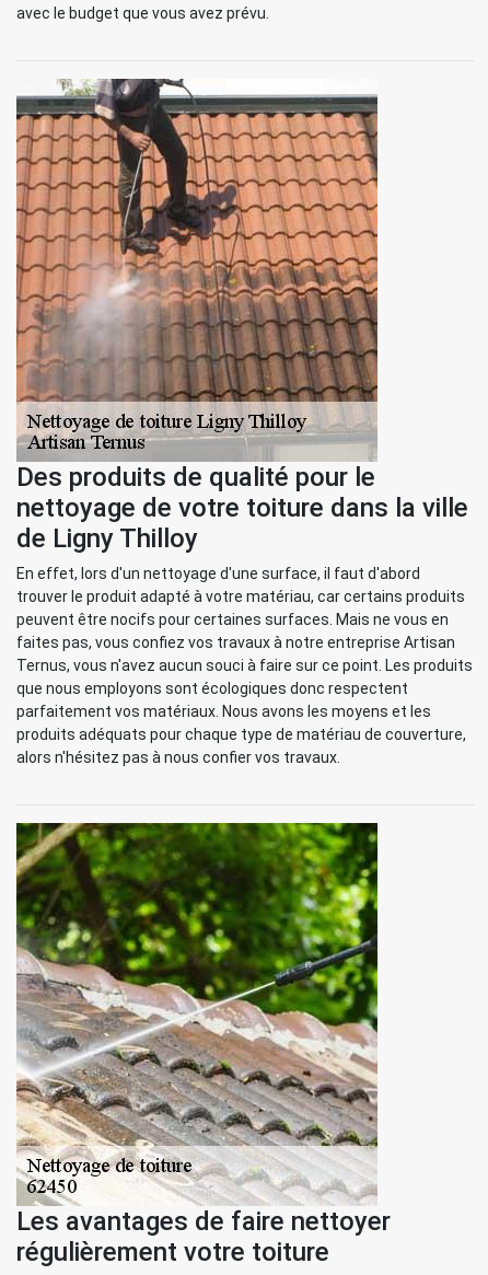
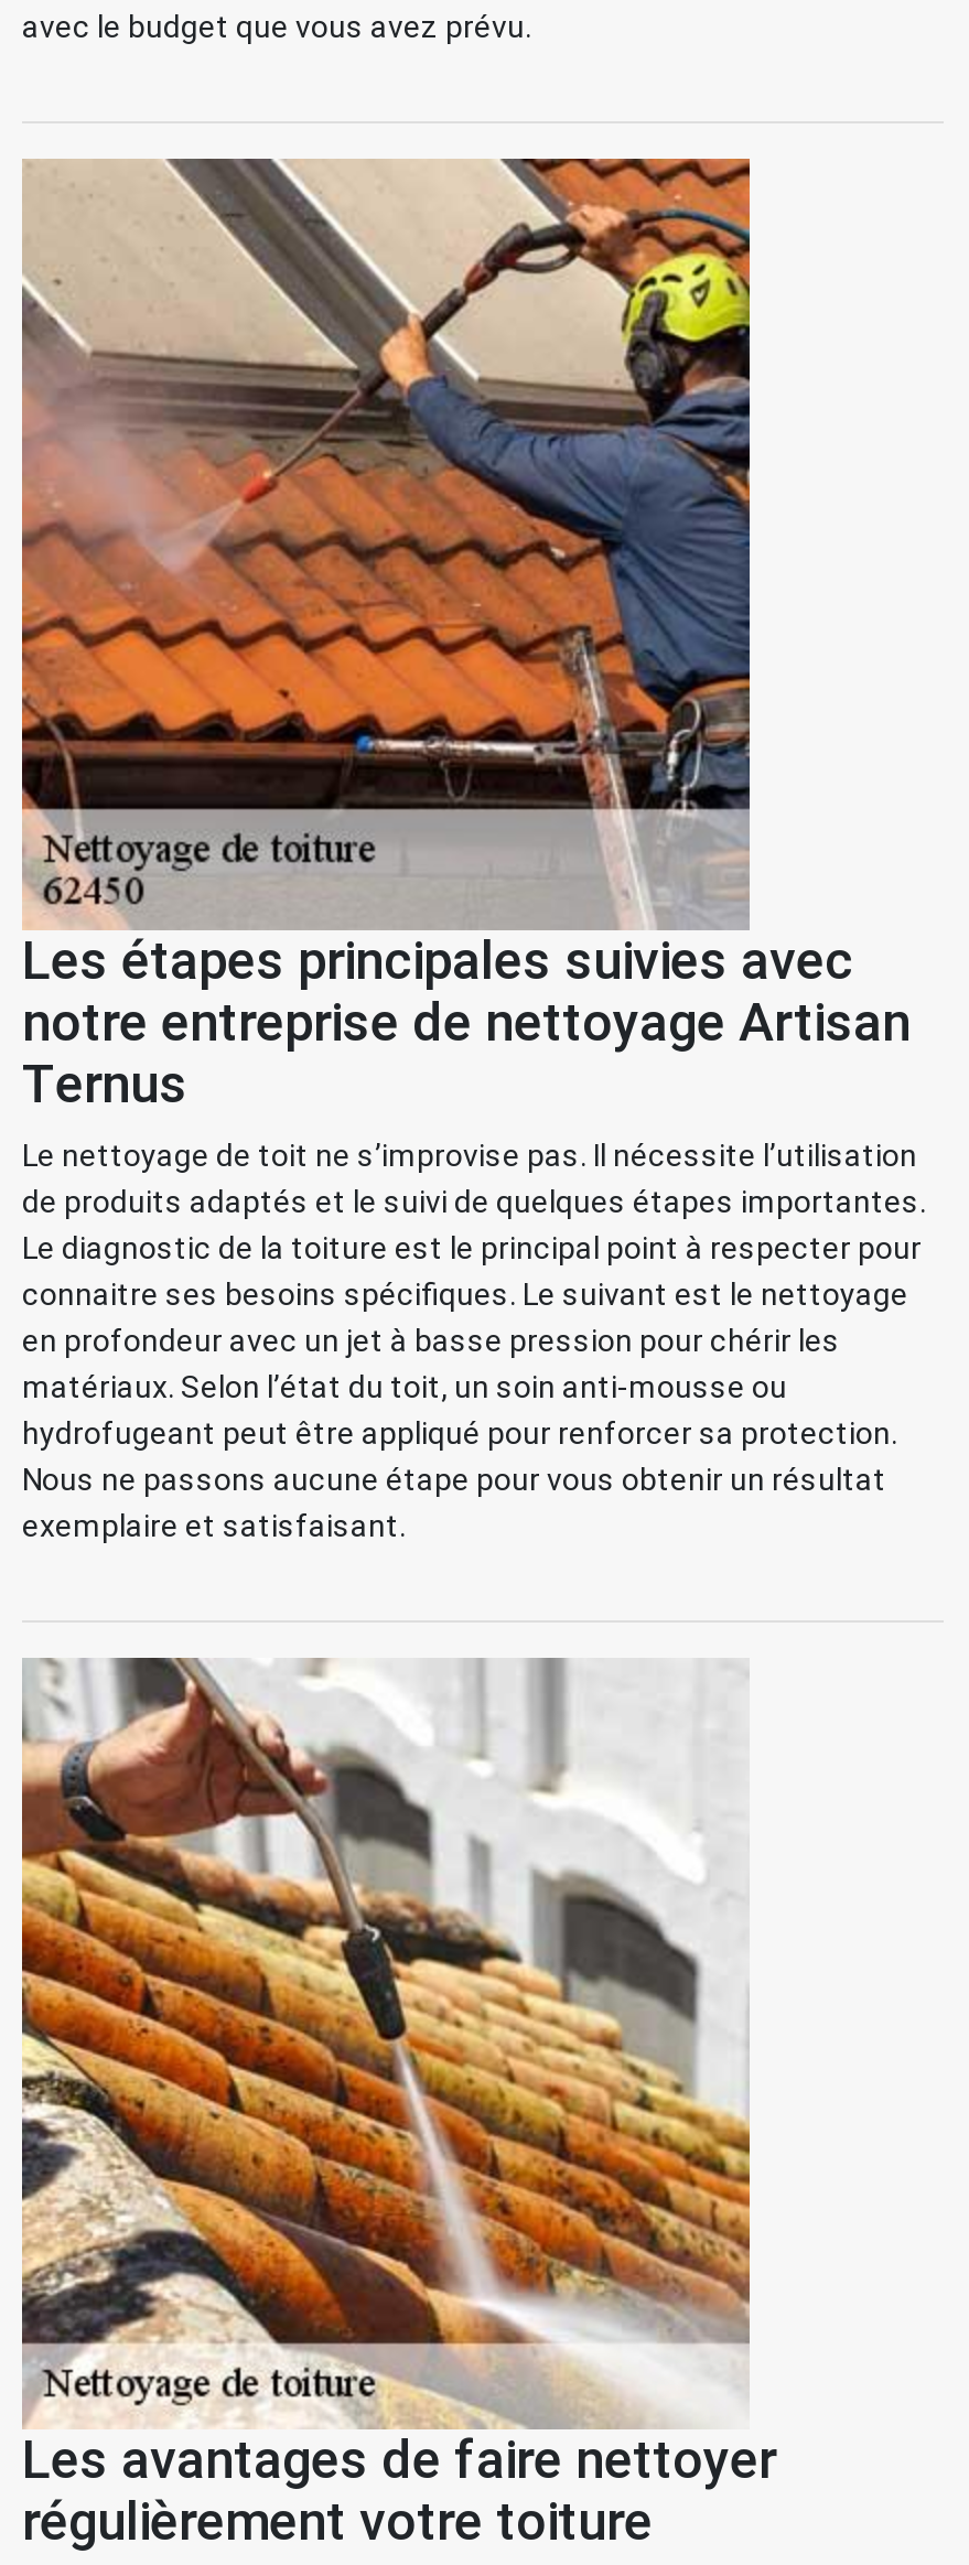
[15,78,473,766] [image] | Des produits de qualité pour le | nettoyage de votre toiture dans la ville | de Ligny Thilloy | En effet, lors d'un nettoyage d'une surface, il faut d'abord | trouver le produit adapté à votre matériau, car certains produits | peuvent être nocifs pour certaines surfaces. Mais ne vous en | faites pas, vous confiez vos travaux à notre entreprise Artisan | Ternus, vous n'avez aucun souci à faire sur ce point. Les produits | que nous employons sont écologiques donc respectent | parfaitement vos matériaux. Nous avons les moyens et les | produits adéquats pour chaque type de matériau de couverture, | alors n'hésitez pas à nous confier vos travaux. -> [20,157,926,1543] [image] | Les étapes principales suivies avec | notre entreprise de nettoyage Artisan | Ternus | Le nettoyage de toit ne s’improvise pas. Il nécessite l’utilisation | de produits adaptés et le suivi de quelques étapes importantes. | Le diagnostic de la toiture est le principal point à respecter pour | connaitre ses besoins spécifiques. Le suivant est le nettoyage | en profondeur avec un jet à basse pression pour chérir les | matériaux. Selon l’état du toit, un soin anti-mousse ou | hydrofugeant peut être appliqué pour renforcer sa protection. | Nous ne passons aucune étape pour vous obtenir un résultat | exemplaire et satisfaisant.
[15,822,379,1204] [image] -> [20,1656,752,2425] [image]

